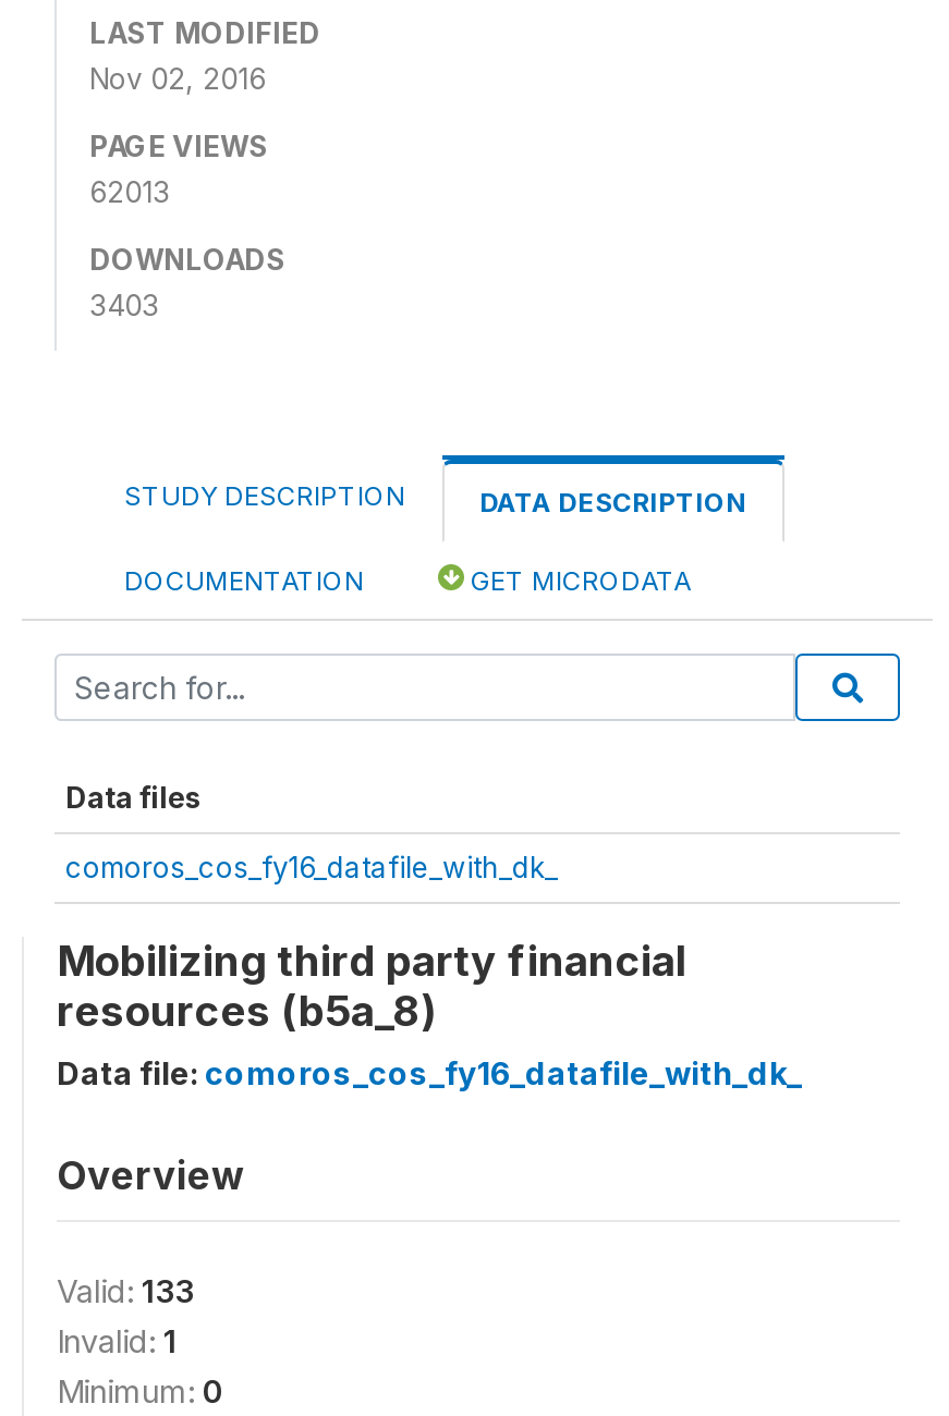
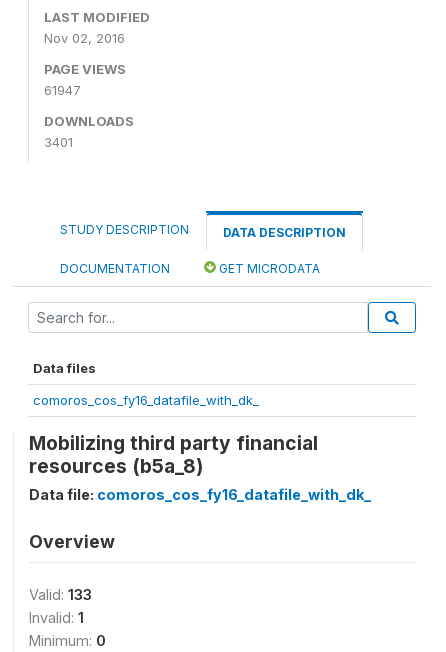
[89,173,170,208] 62013 -> [44,81,81,97] 61947
[89,286,159,321] 3403 -> [44,133,73,149] 3401

